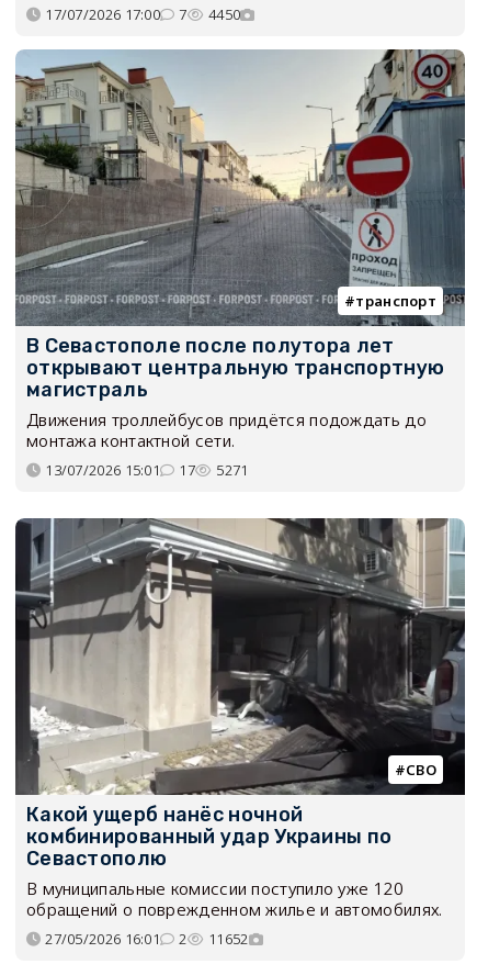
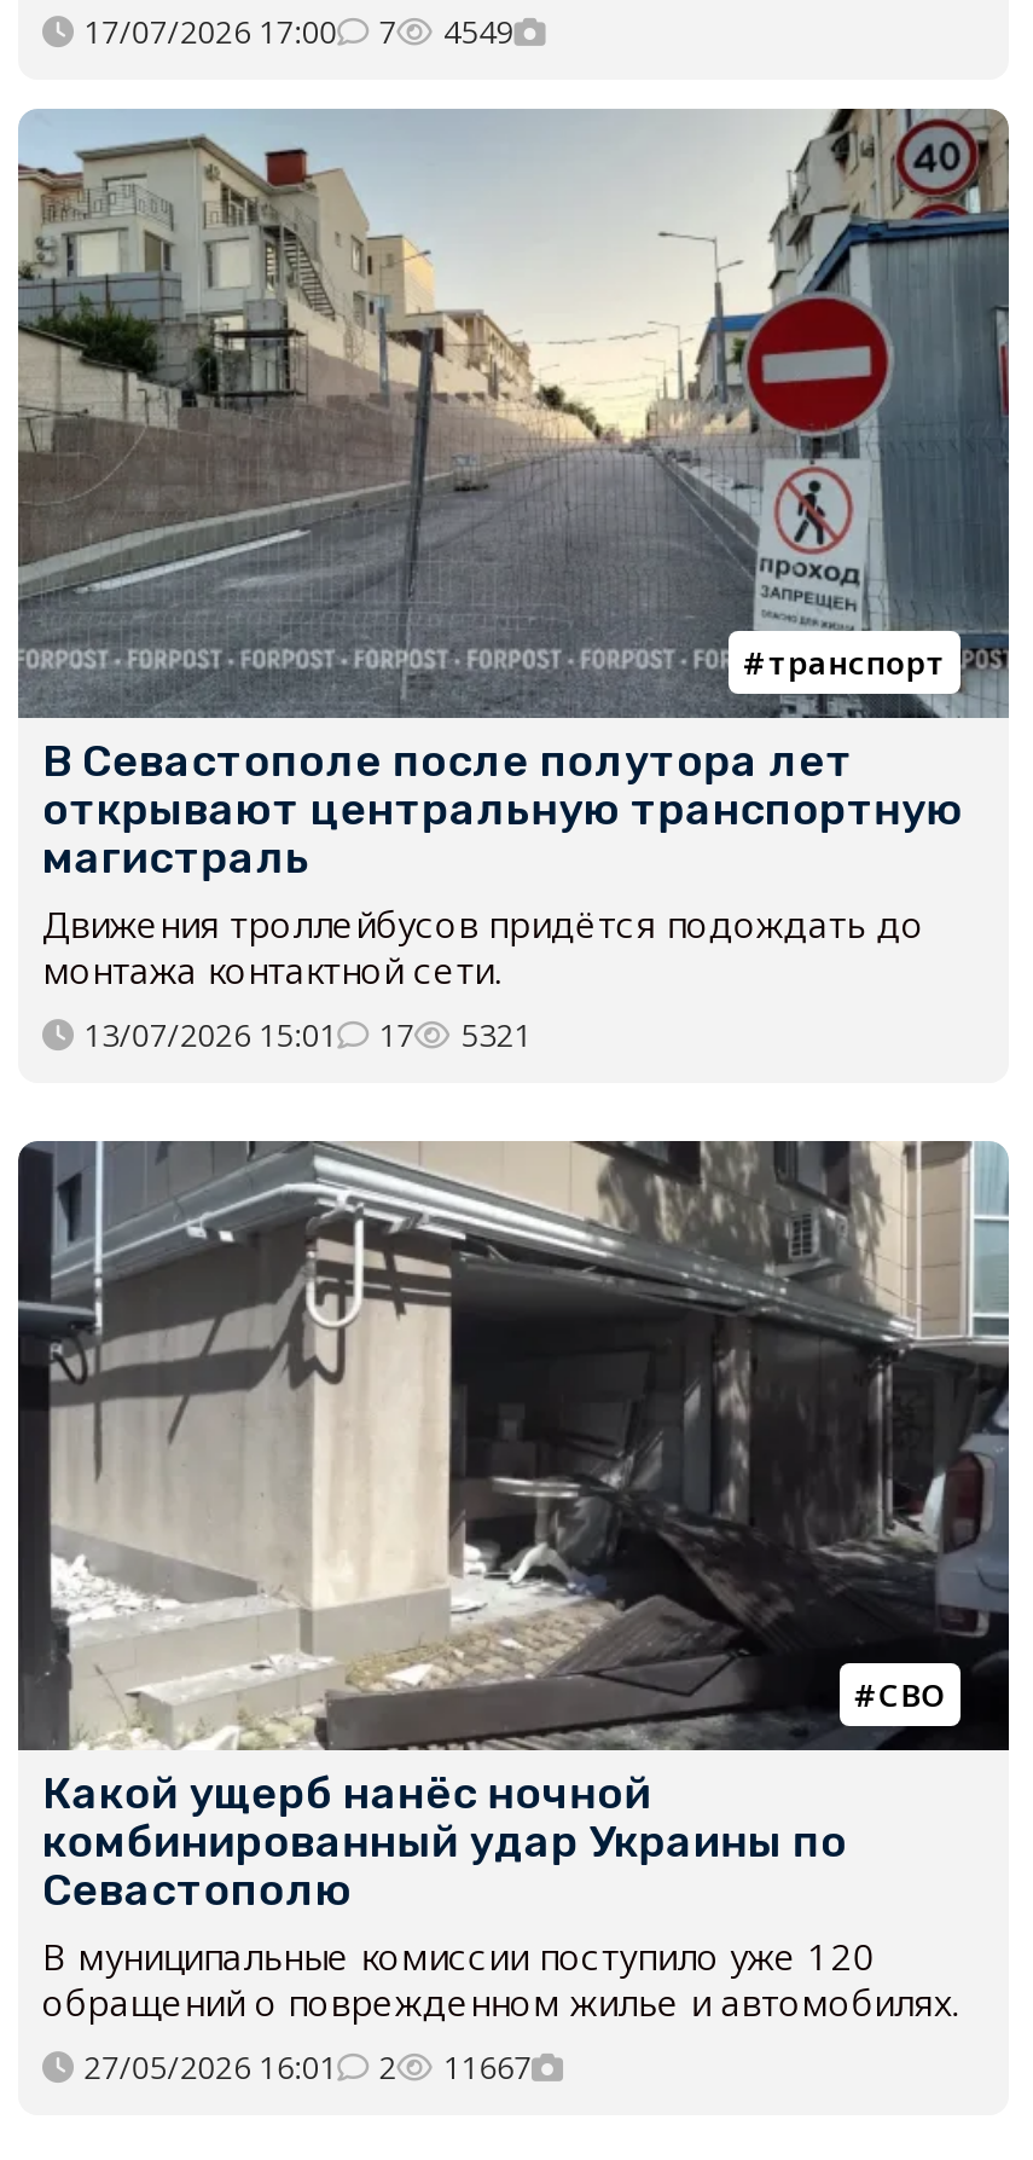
[45,4,240,24] 17/07/2026 17:00 7 4450 -> [84,9,514,53] 17/07/2026 17:00 7 4549
[45,460,248,480] 13/07/2026 15:01 17 5271 -> [84,1012,532,1056] 13/07/2026 15:01 17 5321
[45,929,248,948] 27/05/2026 16:01 2 11652 -> [84,2045,532,2088] 27/05/2026 16:01 2 11667

